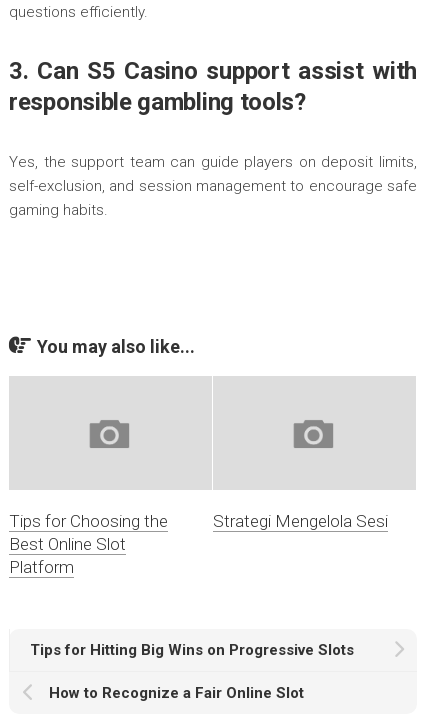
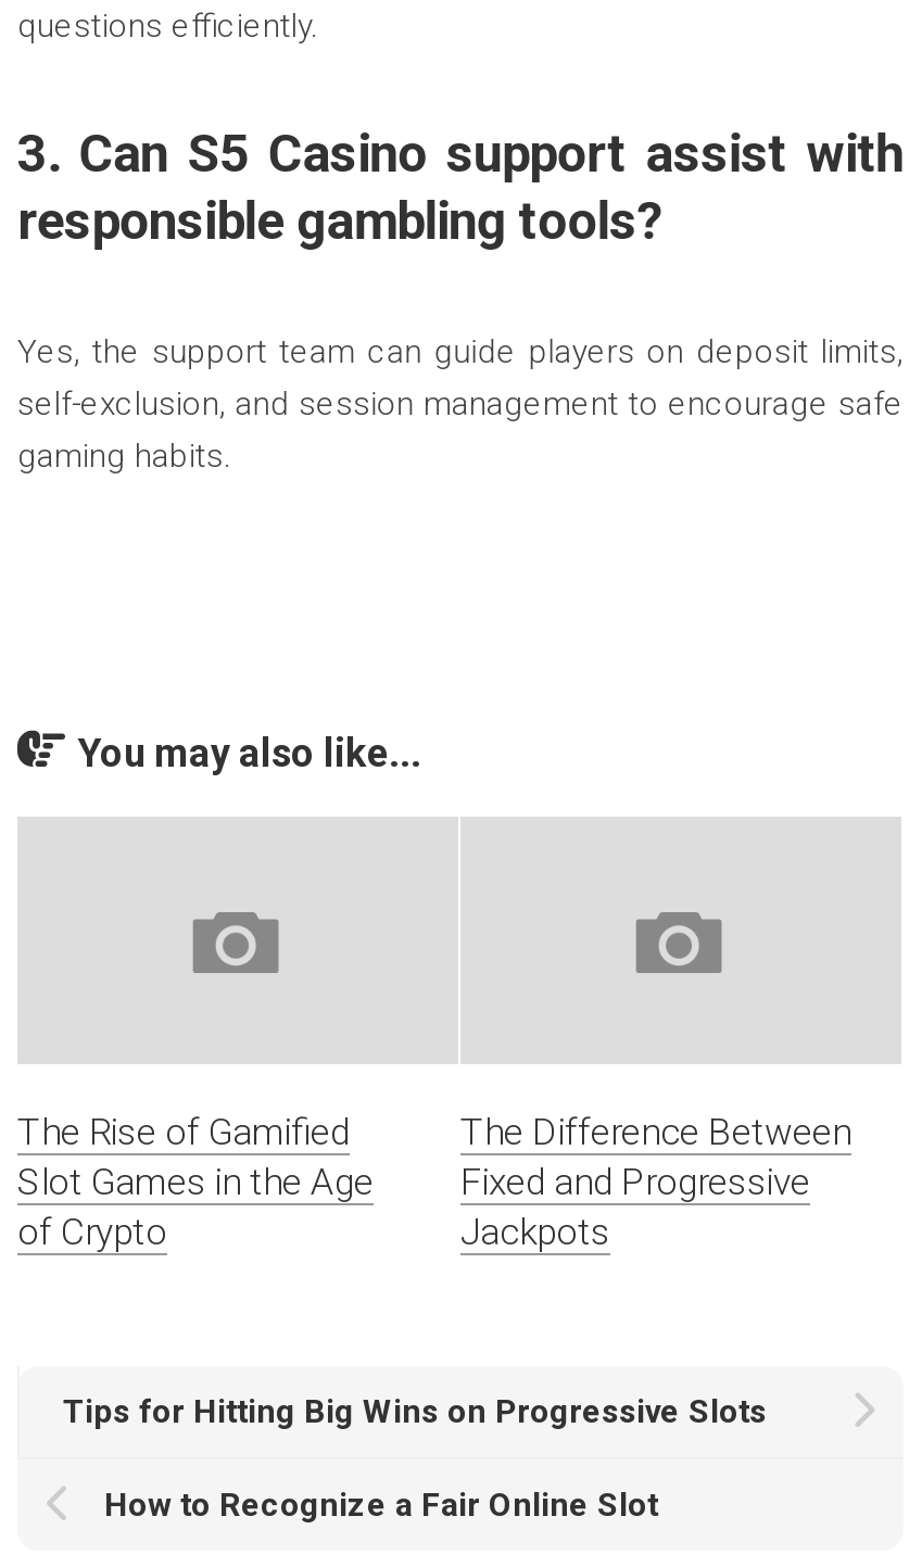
[9,511,168,577] Tips for Choosing the | Best Online Slot | Platform -> [17,1111,374,1254] The Rise of Gamified | Slot Games in the Age | of Crypto
[213,511,388,531] Strategi Mengelola Sesi -> [460,1111,851,1254] The Difference Between | Fixed and Progressive | Jackpots

